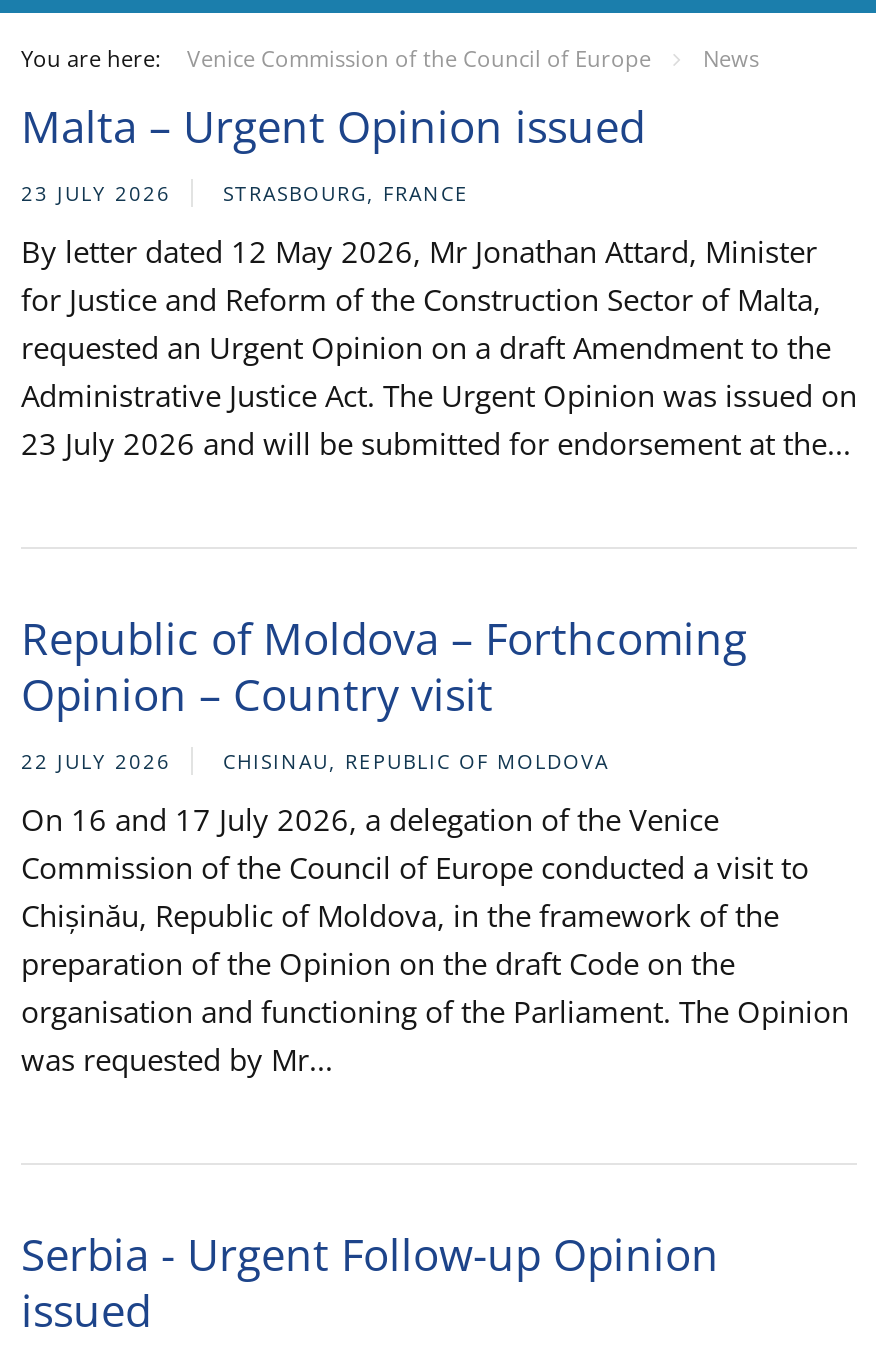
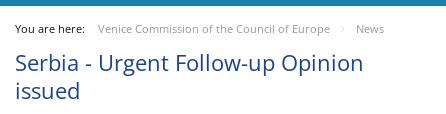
[21,95,857,1079] Malta – Urgent Opinion issued | 23 JULY 2026 | STRASBOURG, FRANCE | By letter dated 12 May 2026, Mr Jonathan Attard, Minister | for Justice and Reform of the Construction Sector of Malta, | requested an Urgent Opinion on a draft Amendment to the | Administrative Justice Act. The Urgent Opinion was issued on | 23 July 2026 and will be submitted for endorsement at the... | Republic of Moldova – Forthcoming | Opinion – Country visit | 22 JULY 2026 | CHISINAU, REPUBLIC OF MOLDOVA | On 16 and 17 July 2026, a delegation of the Venice | Commission of the Council of Europe conducted a visit to | Chișinău, Republic of Moldova, in the framework of the | preparation of the Opinion on the draft Code on the | organisation and functioning of the Parliament. The Opinion | was requested by Mr... -> none

